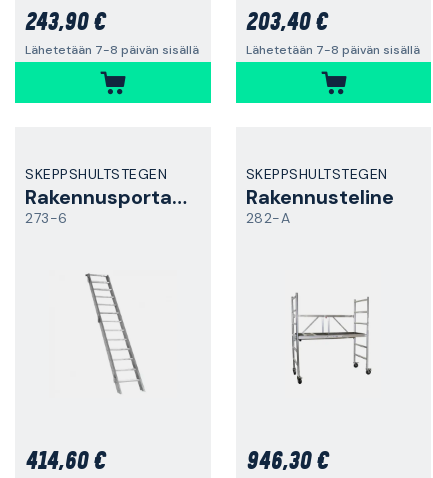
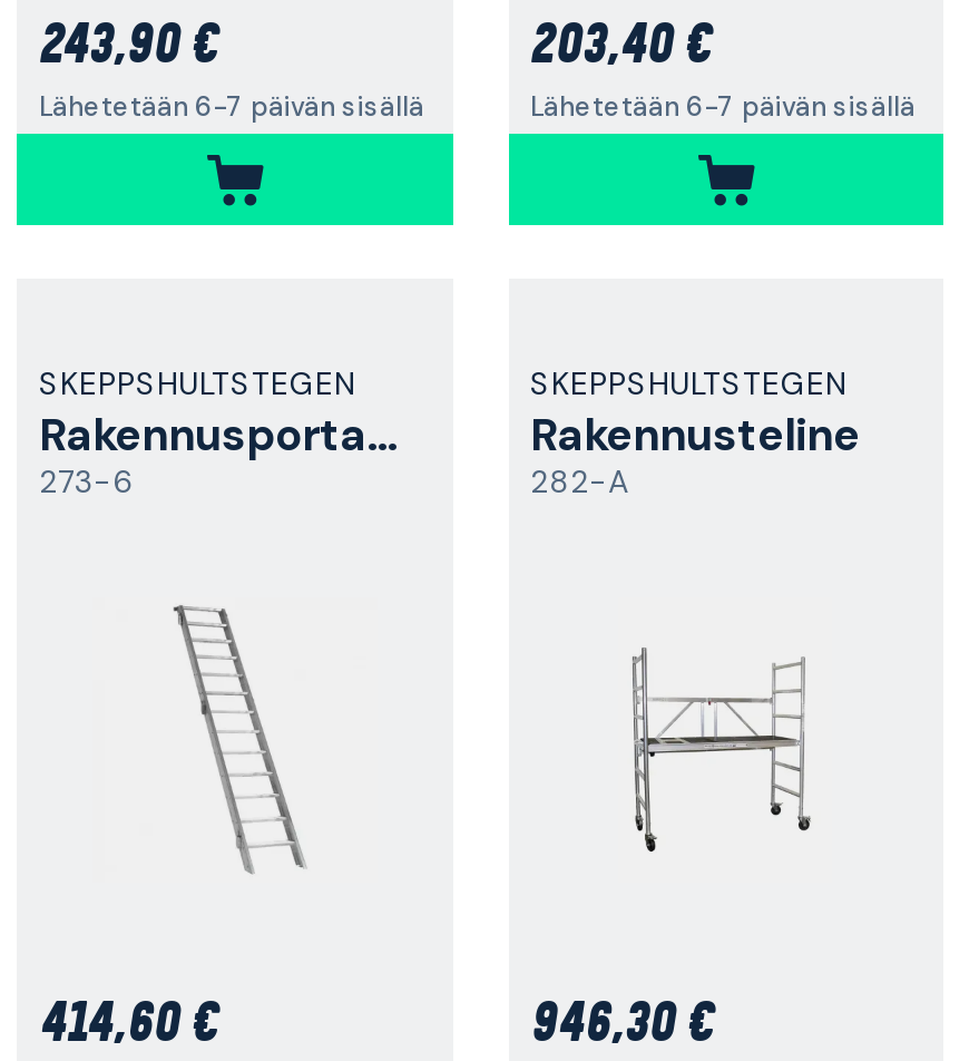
[25,42,199,58] Lähetetään 7-8 päivän sisällä -> [39,89,424,125] Lähetetään 6-7 päivän sisällä
[245,42,419,58] Lähetetään 7-8 päivän sisällä -> [530,89,916,125] Lähetetään 6-7 päivän sisällä

